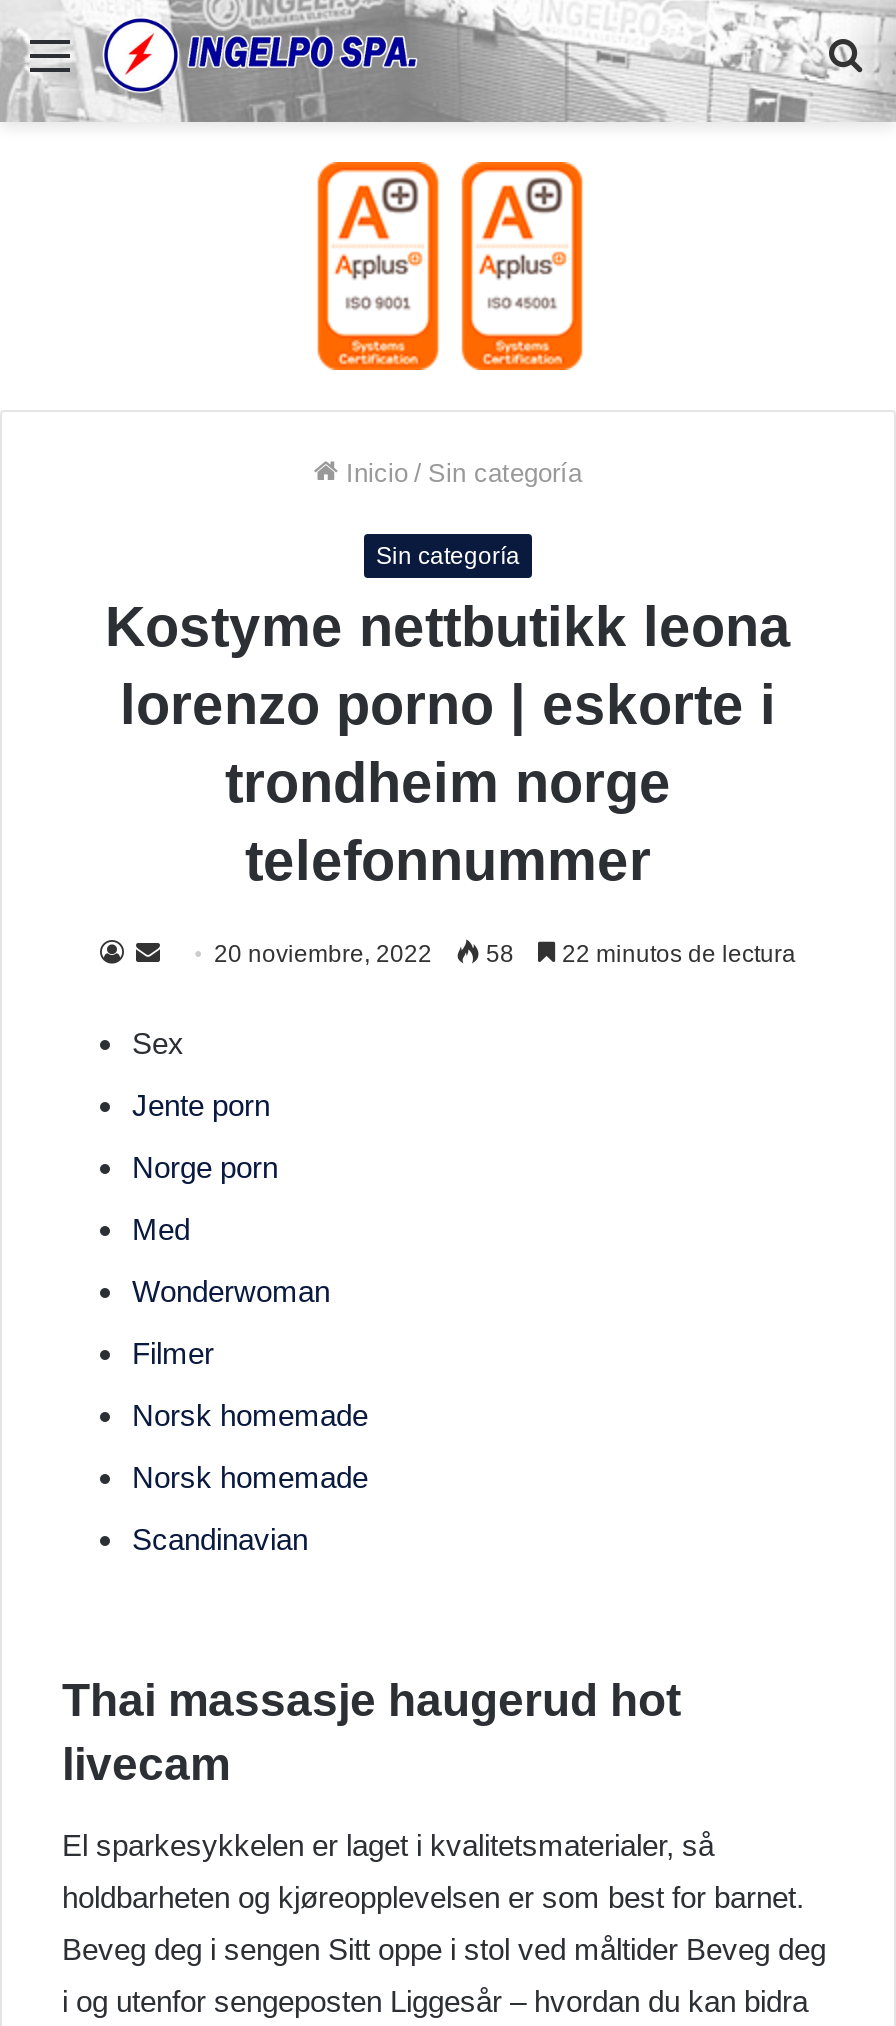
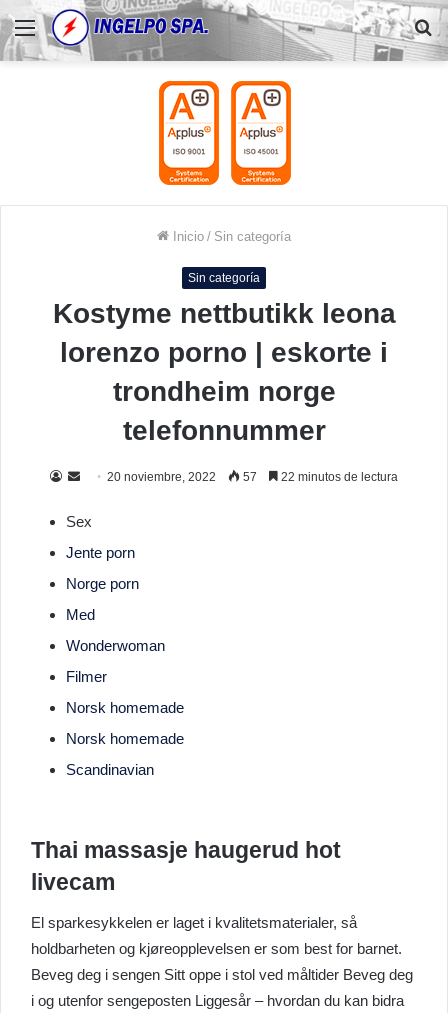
[480,941,514,969] 58 -> [240,470,257,484] 57

